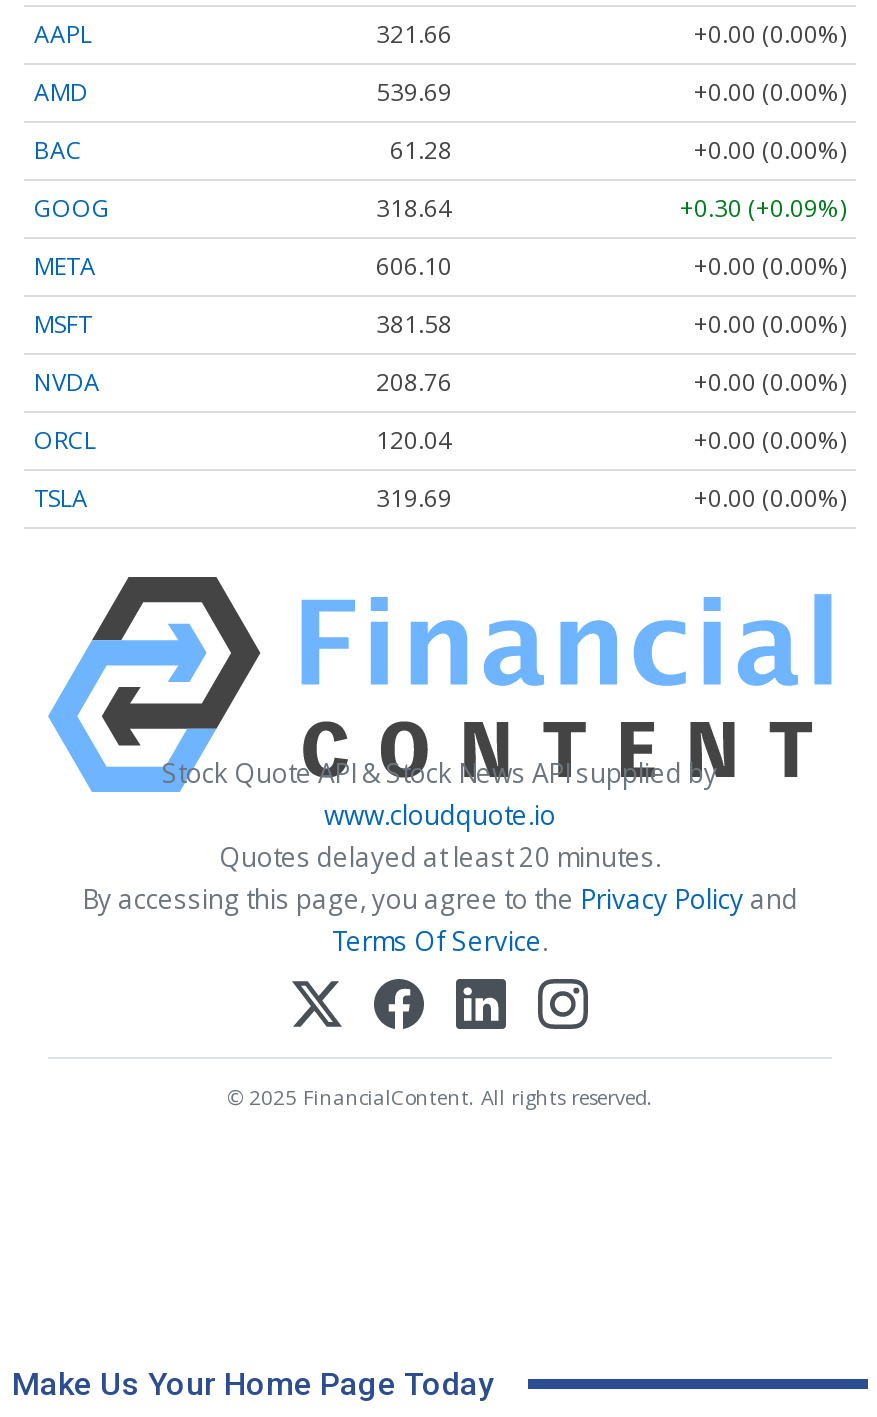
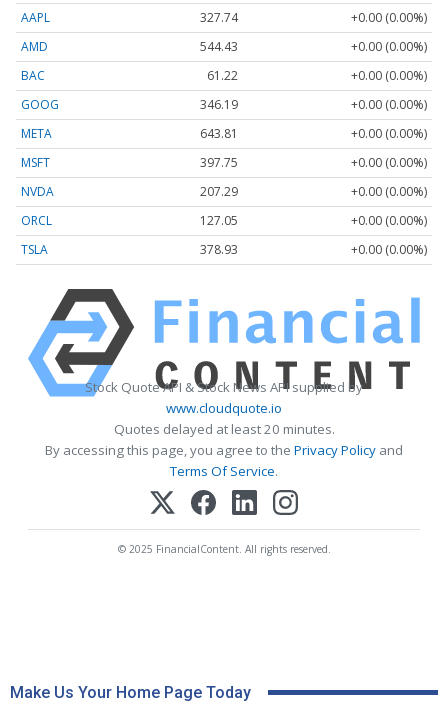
[376,16,452,50] 321.66 -> [200,8,238,25] 327.74
[376,74,452,108] 539.69 -> [200,37,238,54] 544.43
[390,132,452,166] 61.28 -> [207,66,238,83] 61.22
[376,190,452,224] 318.64 -> [200,95,238,112] 346.19
[680,190,846,224] +0.30 (+0.09%) -> [351,95,427,112] +0.00 (0.00%)
[376,248,452,282] 606.10 -> [200,124,238,141] 643.81
[376,306,452,340] 381.58 -> [200,153,238,170] 397.75
[376,364,452,398] 208.76 -> [200,182,238,199] 207.29
[376,422,452,456] 120.04 -> [200,211,238,228] 127.05
[376,480,452,514] 319.69 -> [200,240,238,257] 378.93

